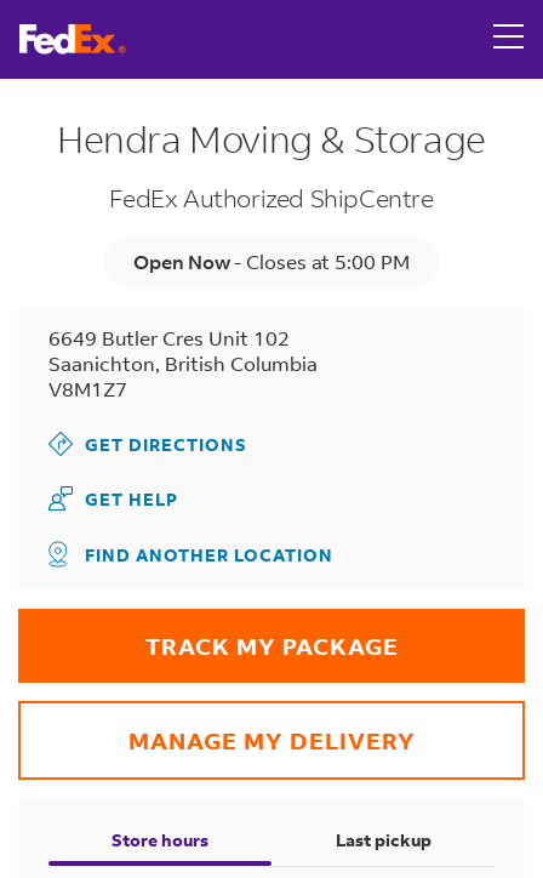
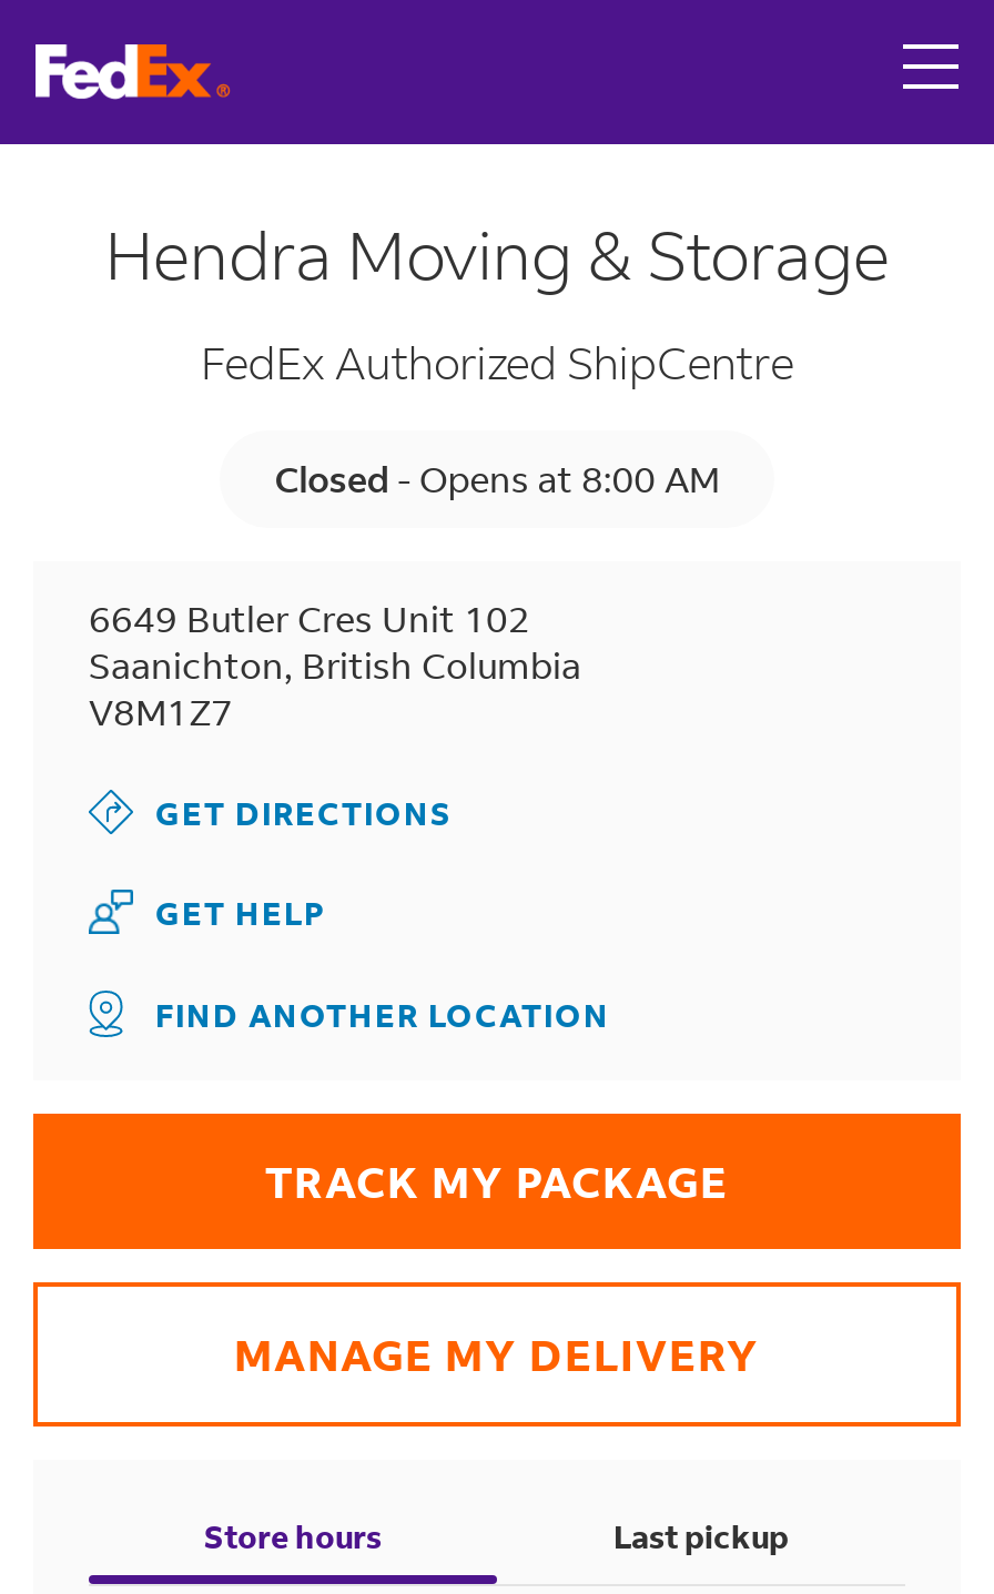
[134,249,409,274] Open Now - Closes at 5:00 PM -> [274,455,720,501] Closed - Opens at 8:00 AM

